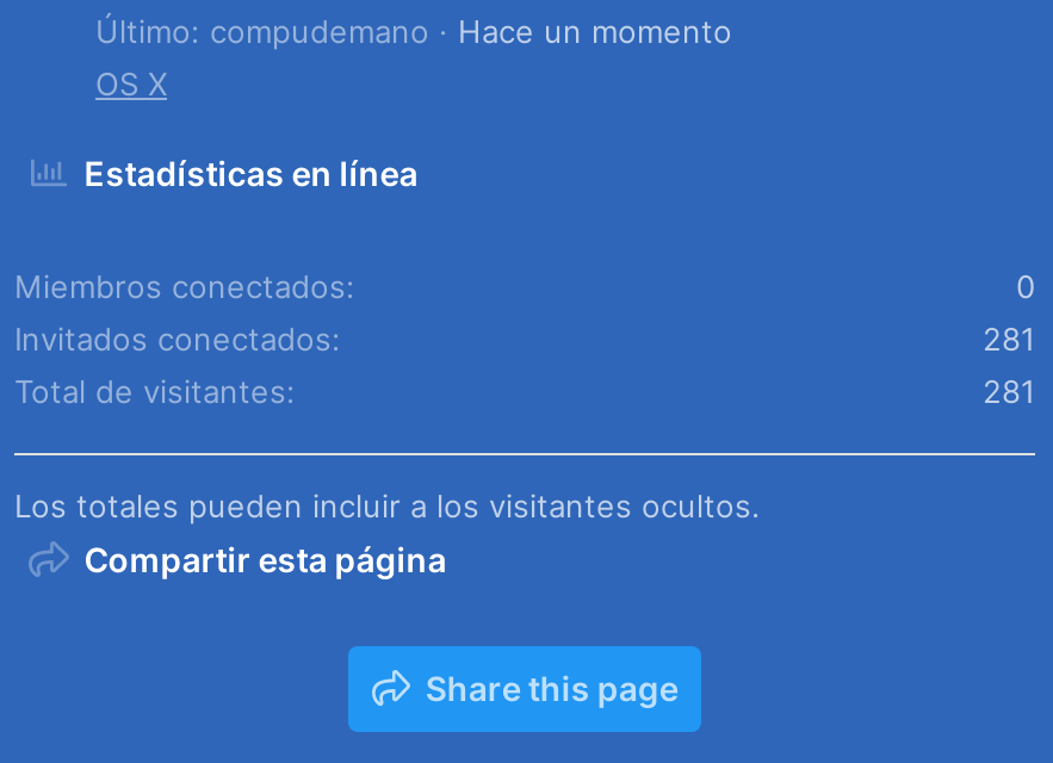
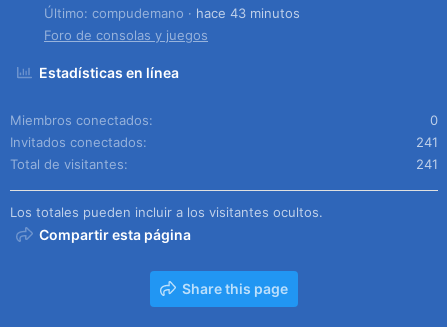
[95,11,732,102] Hace un momento | OS X -> [44,5,300,43] hace 43 minutos | Foro de consolas y juegos
[983,319,1035,357] 281 -> [416,134,438,150] 241
[983,371,1035,409] 281 -> [416,156,438,172] 241

